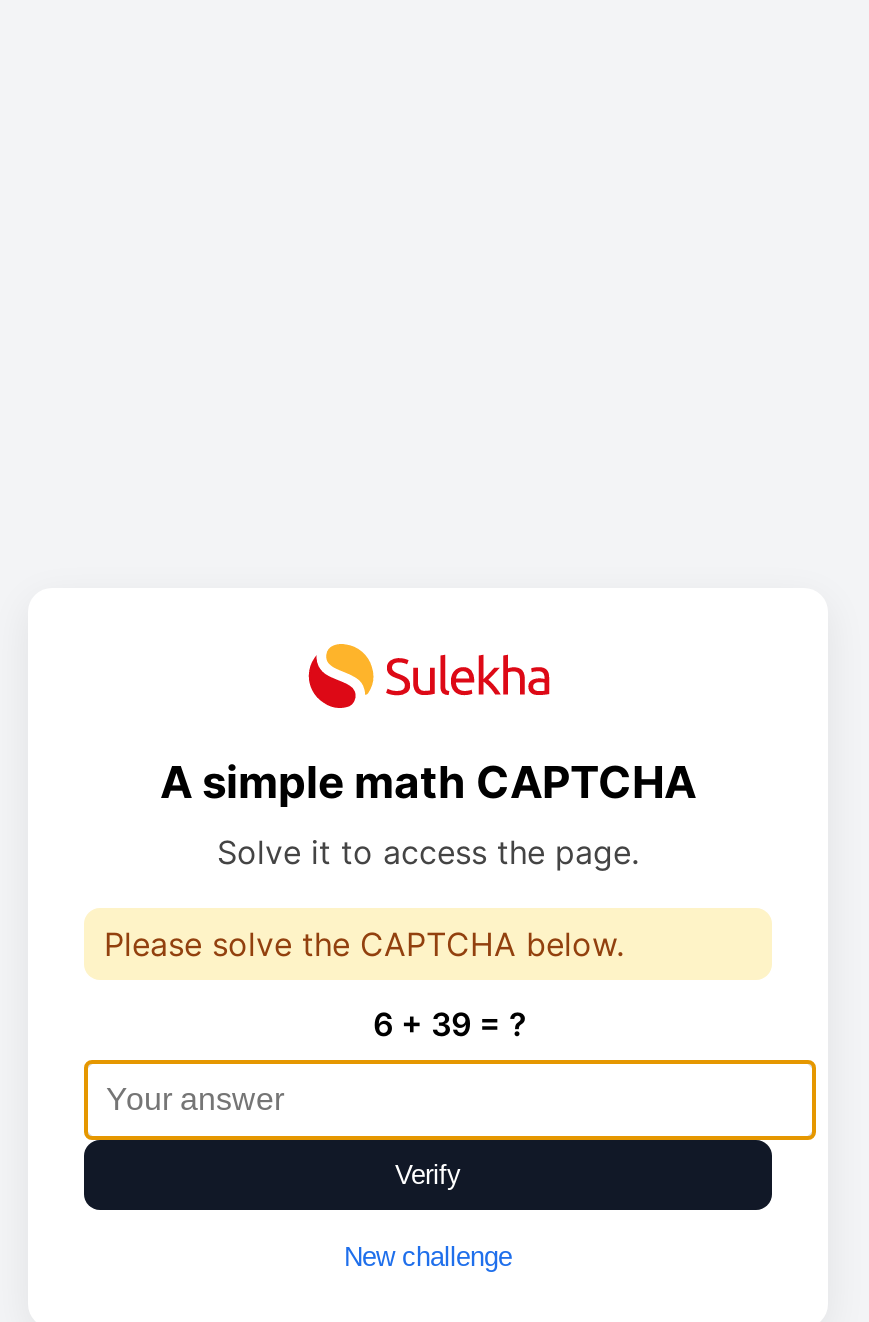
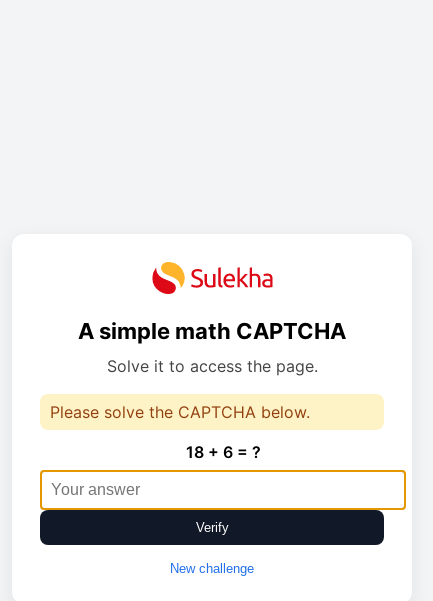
[373,1004,527,1044] 6 + 39 = ? -> [185,442,260,462] 18 + 6 = ?

